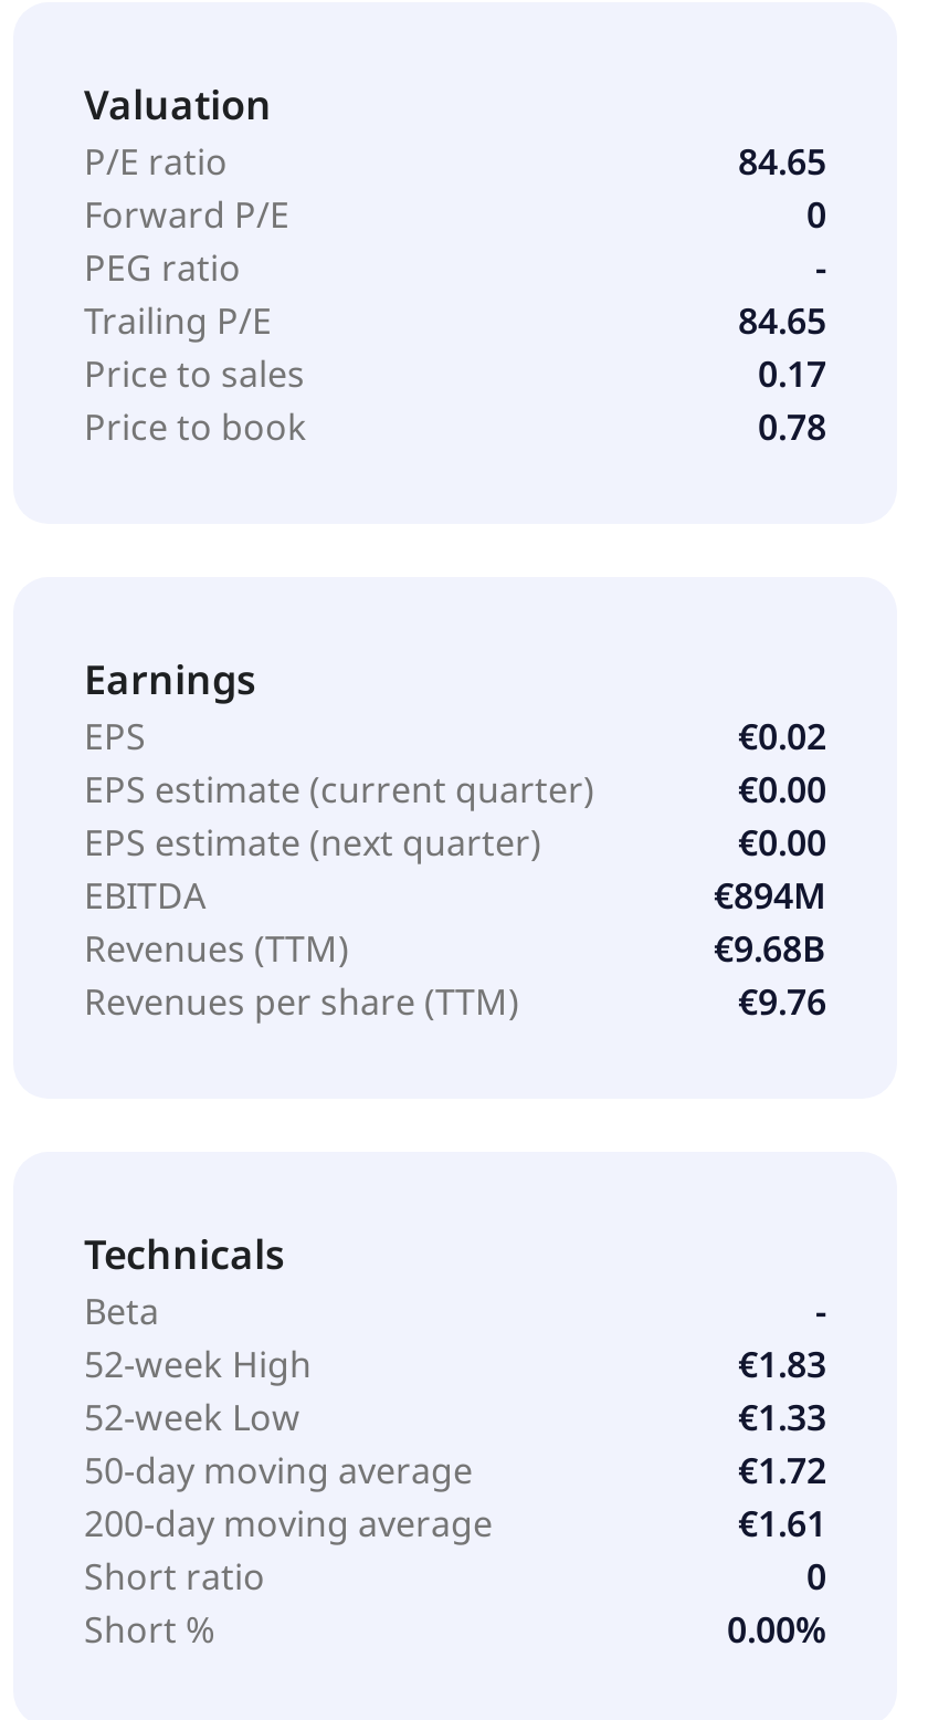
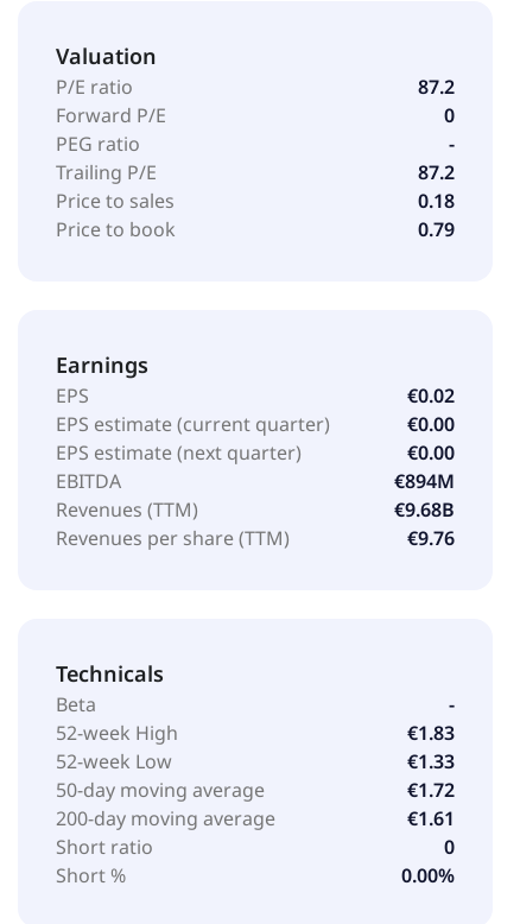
[738,136,826,185] 84.65 -> [418,73,455,99] 87.2
[738,295,826,344] 84.65 -> [418,159,455,185] 87.2
[758,348,826,397] 0.17 -> [418,187,455,213] 0.18
[758,401,826,450] 0.78 -> [418,216,455,242] 0.79

